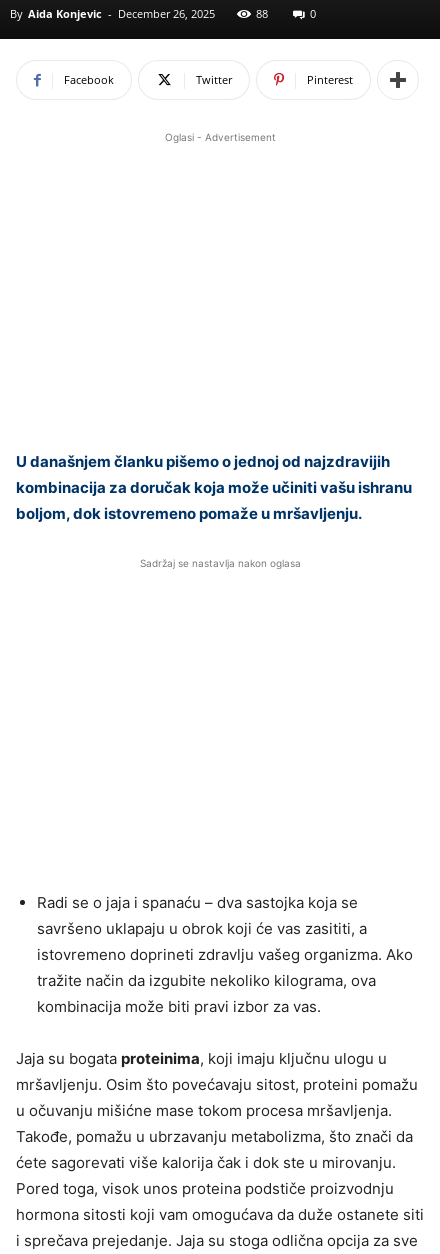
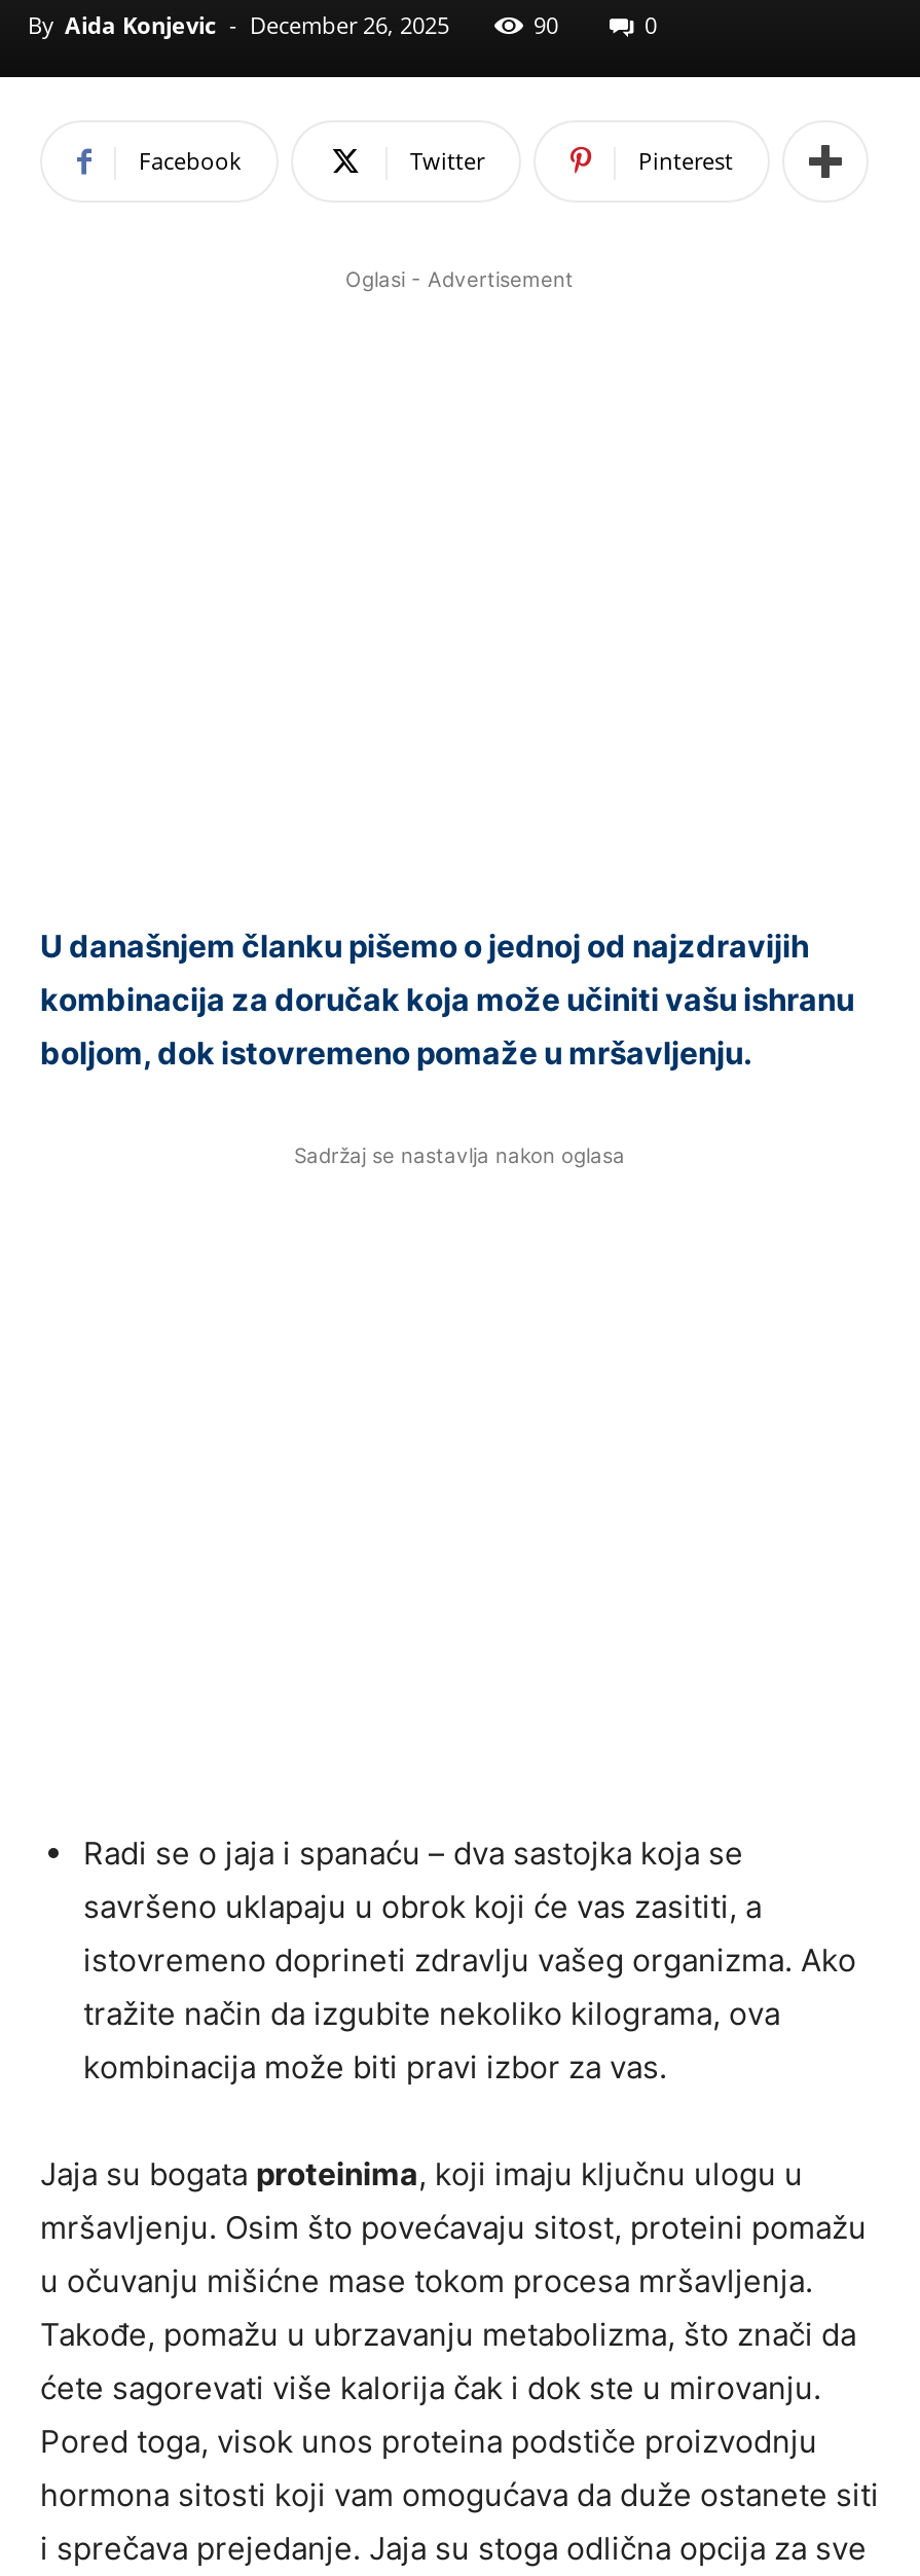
[256,6,268,21] 88 -> [533,9,558,40] 90

